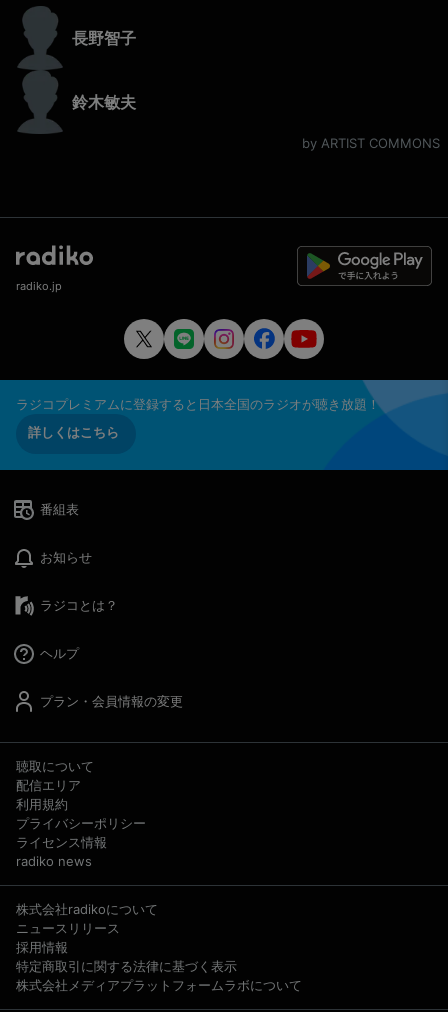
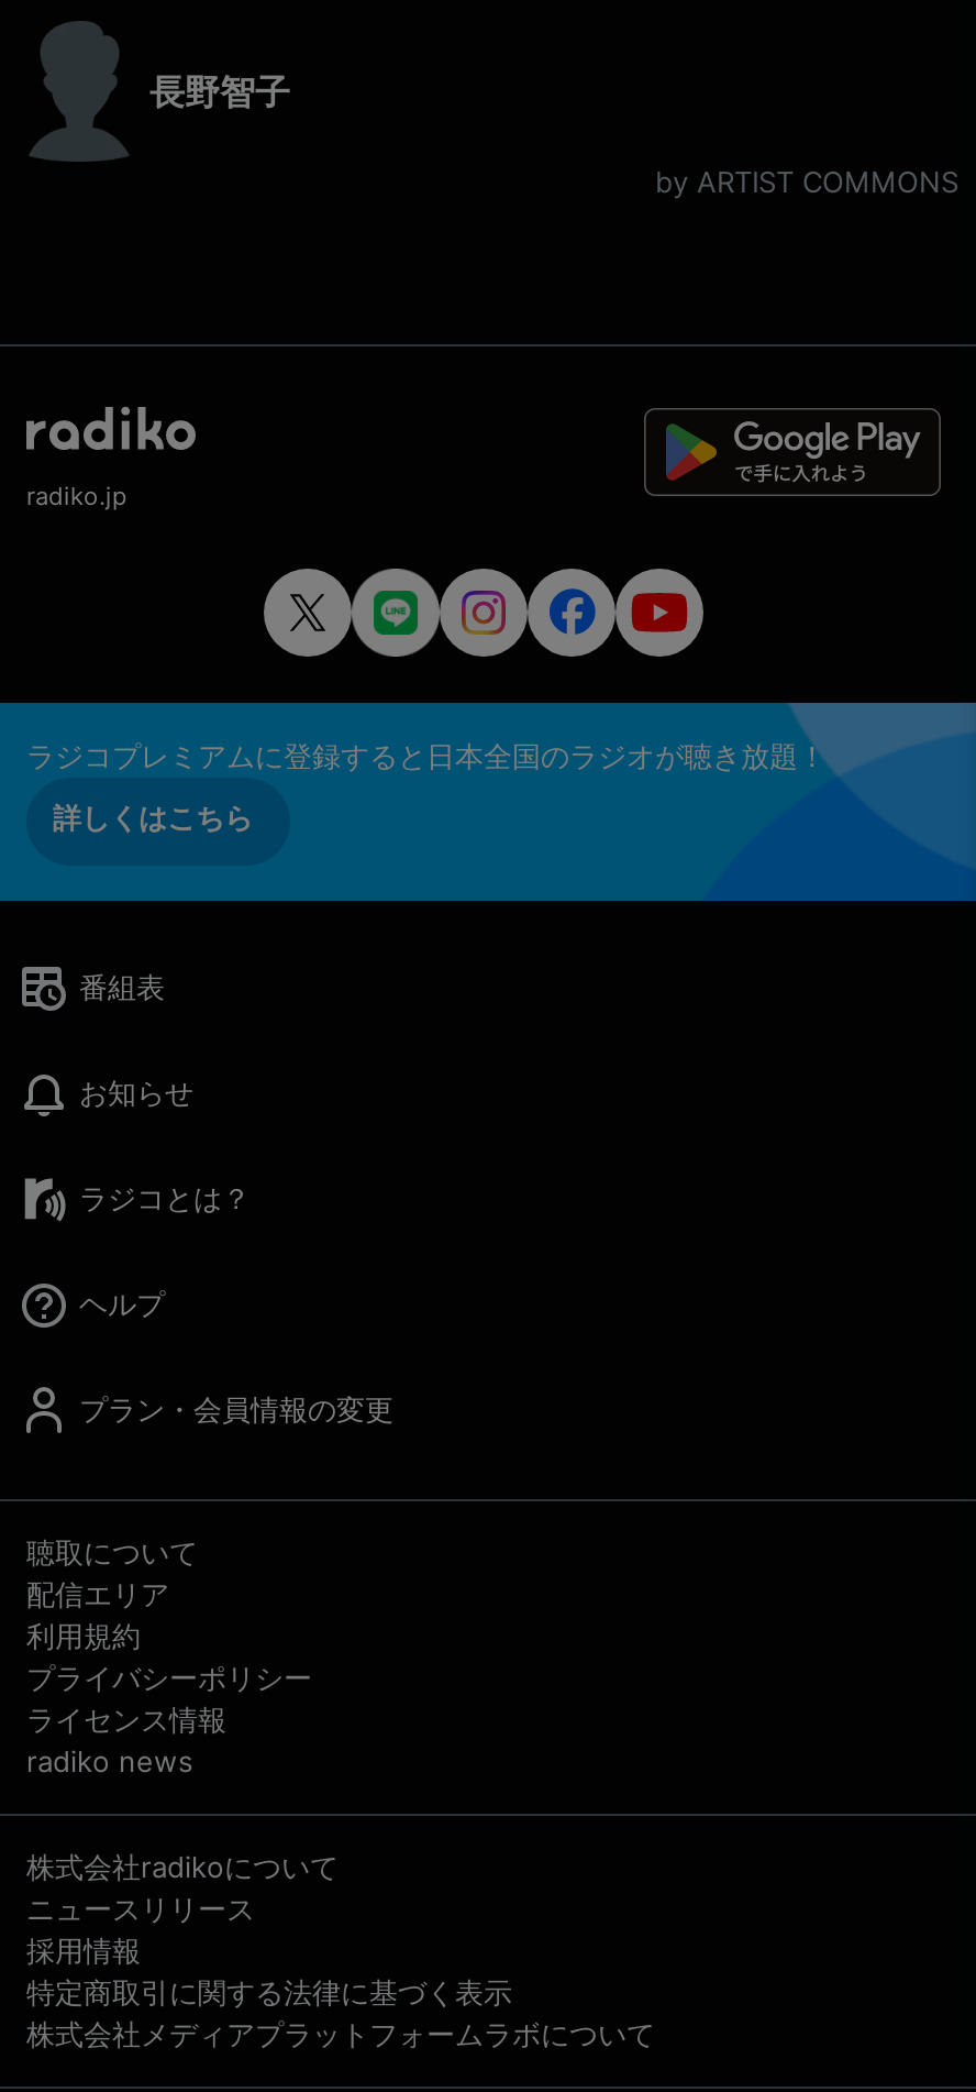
[72,92,136,112] 鈴木敏夫 -> none

